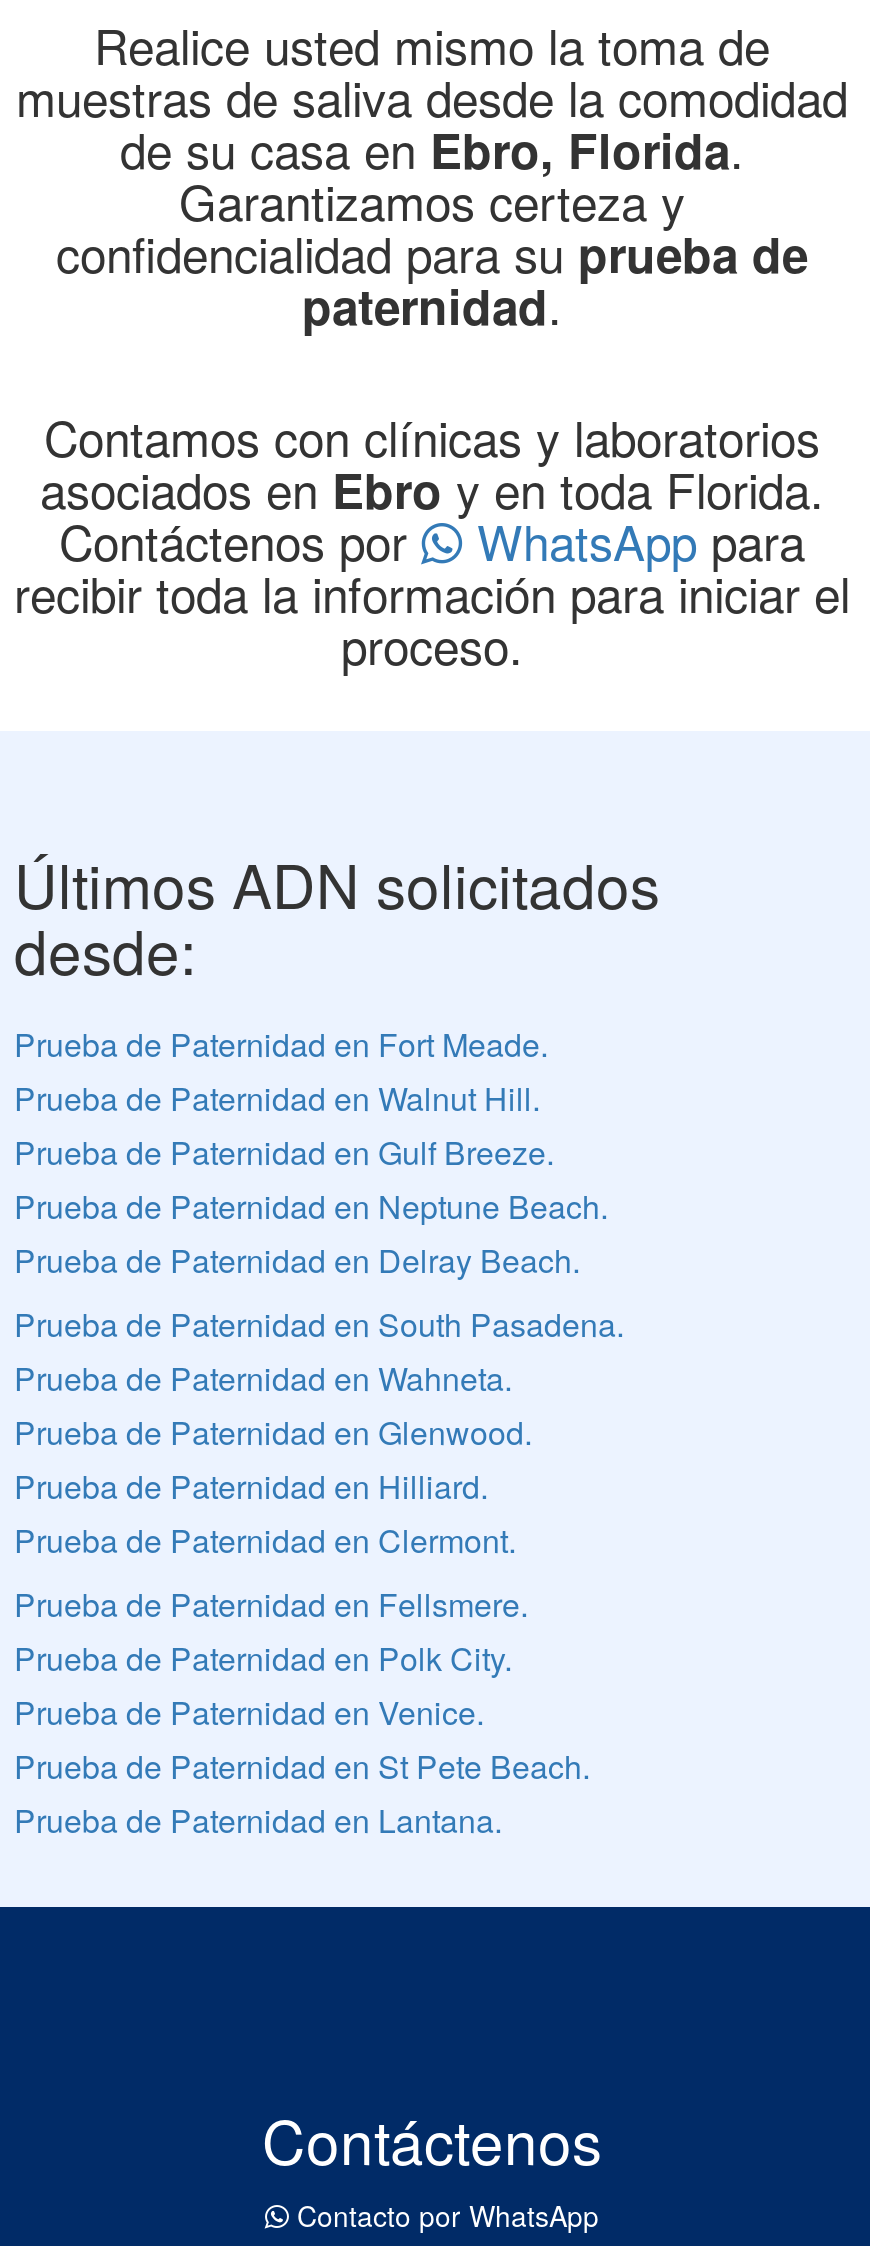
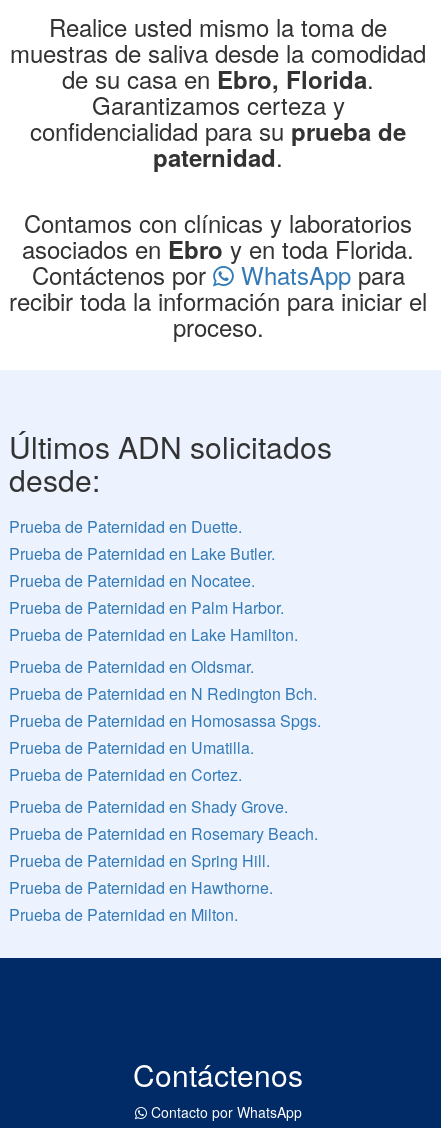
[14,1022,624,1844] Prueba de Paternidad en Fort Meade. | Prueba de Paternidad en Walnut Hill. | Prueba de Paternidad en Gulf Breeze. | Prueba de Paternidad en Neptune Beach. | Prueba de Paternidad en Delray Beach. | Prueba de Paternidad en South Pasadena. | Prueba de Paternidad en Wahneta. | Prueba de Paternidad en Glenwood. | Prueba de Paternidad en Hilliard. | Prueba de Paternidad en Clermont. | Prueba de Paternidad en Fellsmere. | Prueba de Paternidad en Polk City. | Prueba de Paternidad en Venice. | Prueba de Paternidad en St Pete Beach. | Prueba de Paternidad en Lantana. -> [9,515,321,926] Prueba de Paternidad en Duette. | Prueba de Paternidad en Lake Butler. | Prueba de Paternidad en Nocatee. | Prueba de Paternidad en Palm Harbor. | Prueba de Paternidad en Lake Hamilton. | Prueba de Paternidad en Oldsmar. | Prueba de Paternidad en N Redington Bch. | Prueba de Paternidad en Homosassa Spgs. | Prueba de Paternidad en Umatilla. | Prueba de Paternidad en Cortez. | Prueba de Paternidad en Shady Grove. | Prueba de Paternidad en Rosemary Beach. | Prueba de Paternidad en Spring Hill. | Prueba de Paternidad en Hawthorne. | Prueba de Paternidad en Milton.

